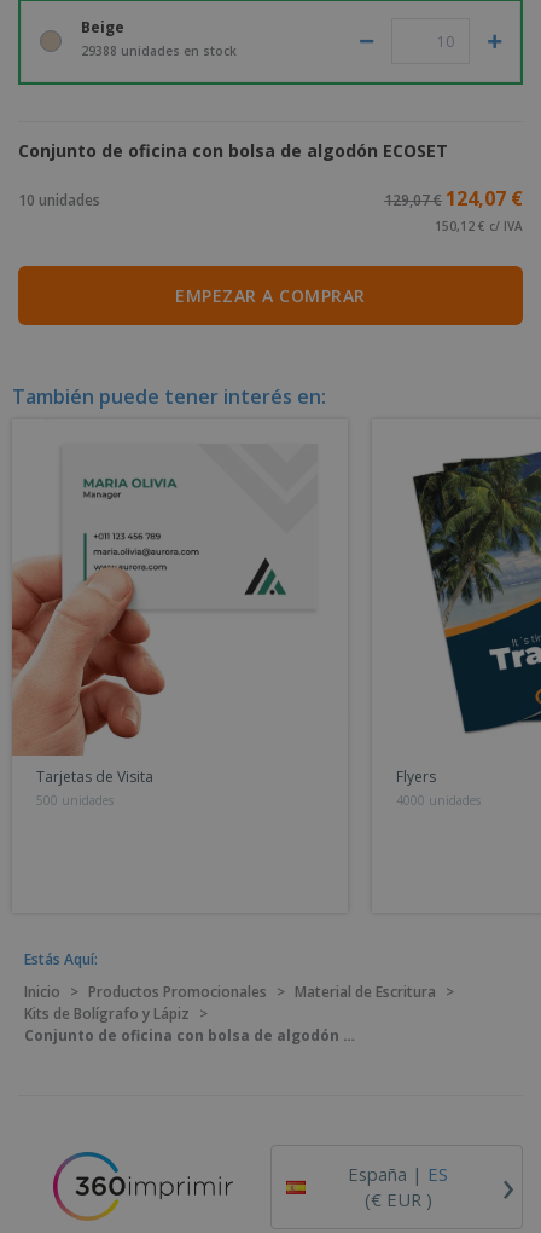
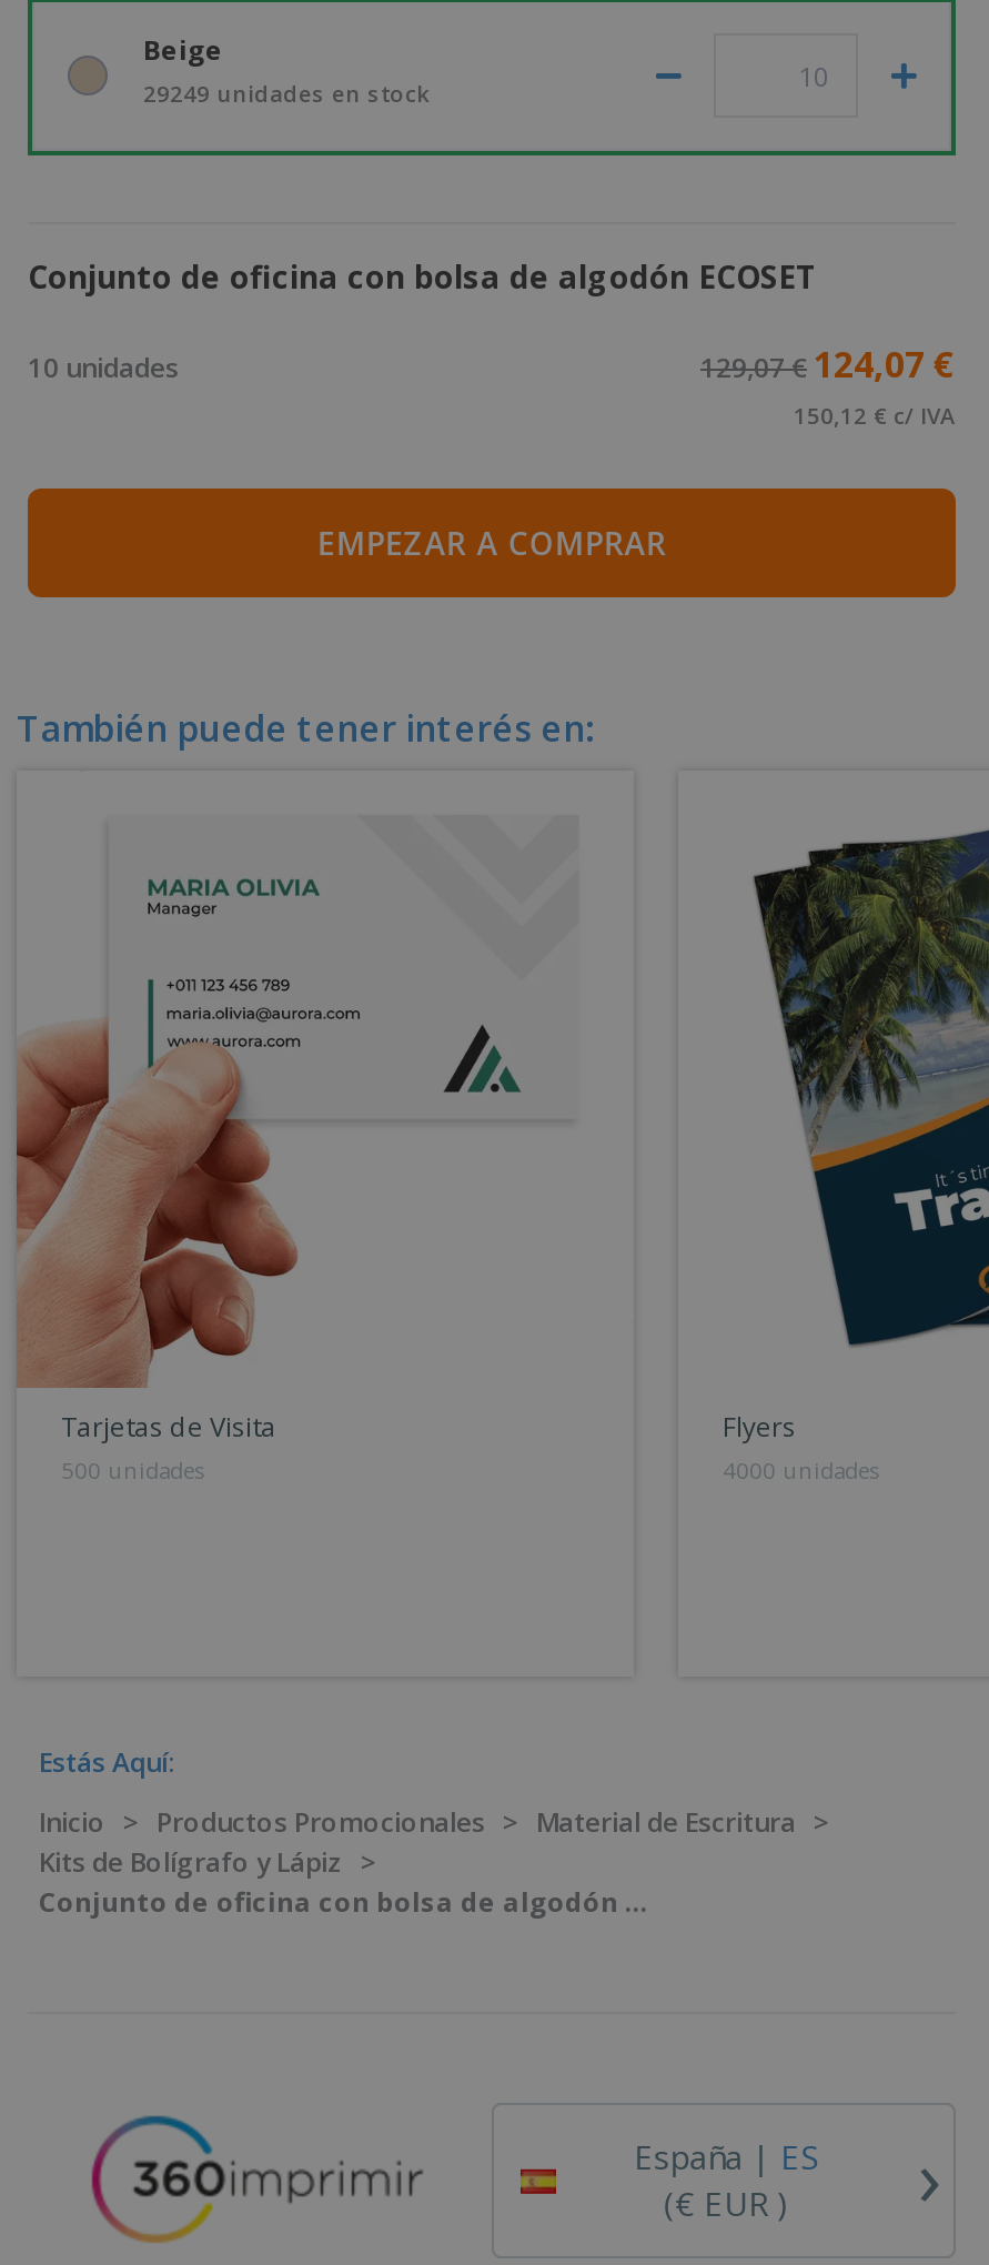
[81,43,237,60] 29388 unidades en stock -> [143,79,430,110] 29249 unidades en stock

